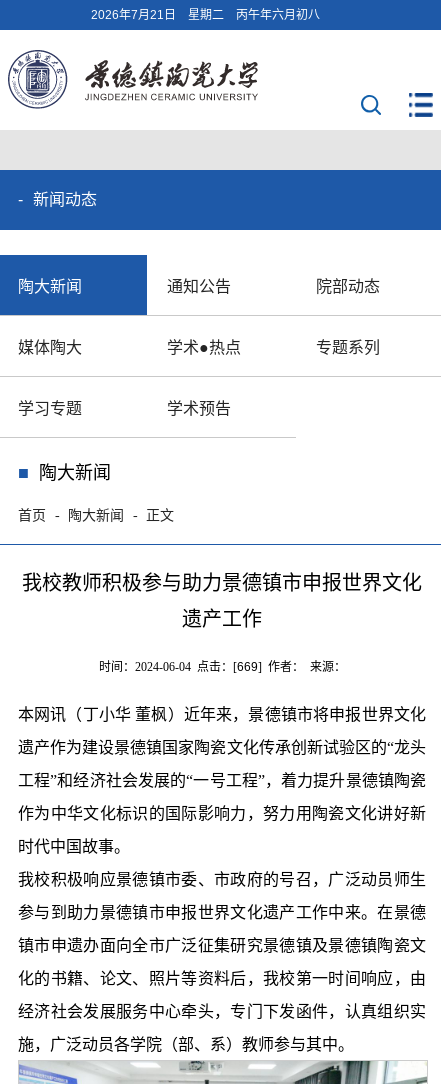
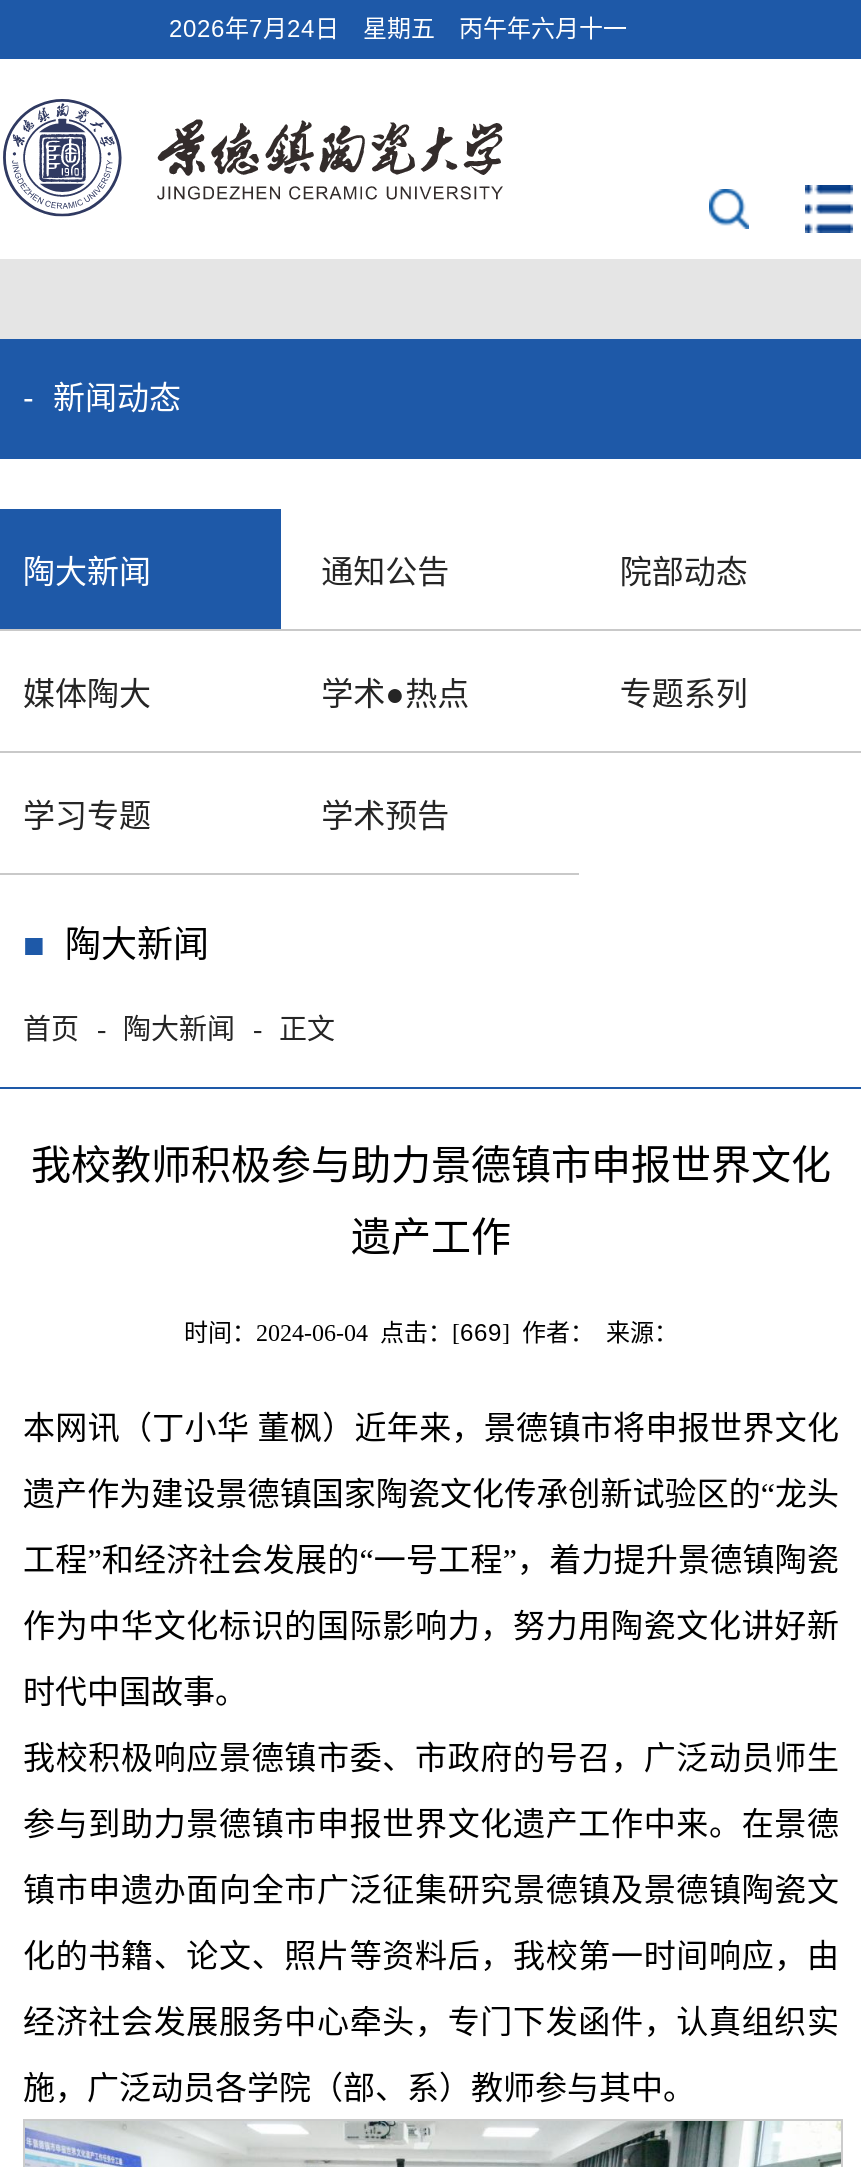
[91,8,320,22] 2026年7月21日 星期二 丙午年六月初八 -> [169,15,627,43] 2026年7月24日 星期五 丙午年六月十一

